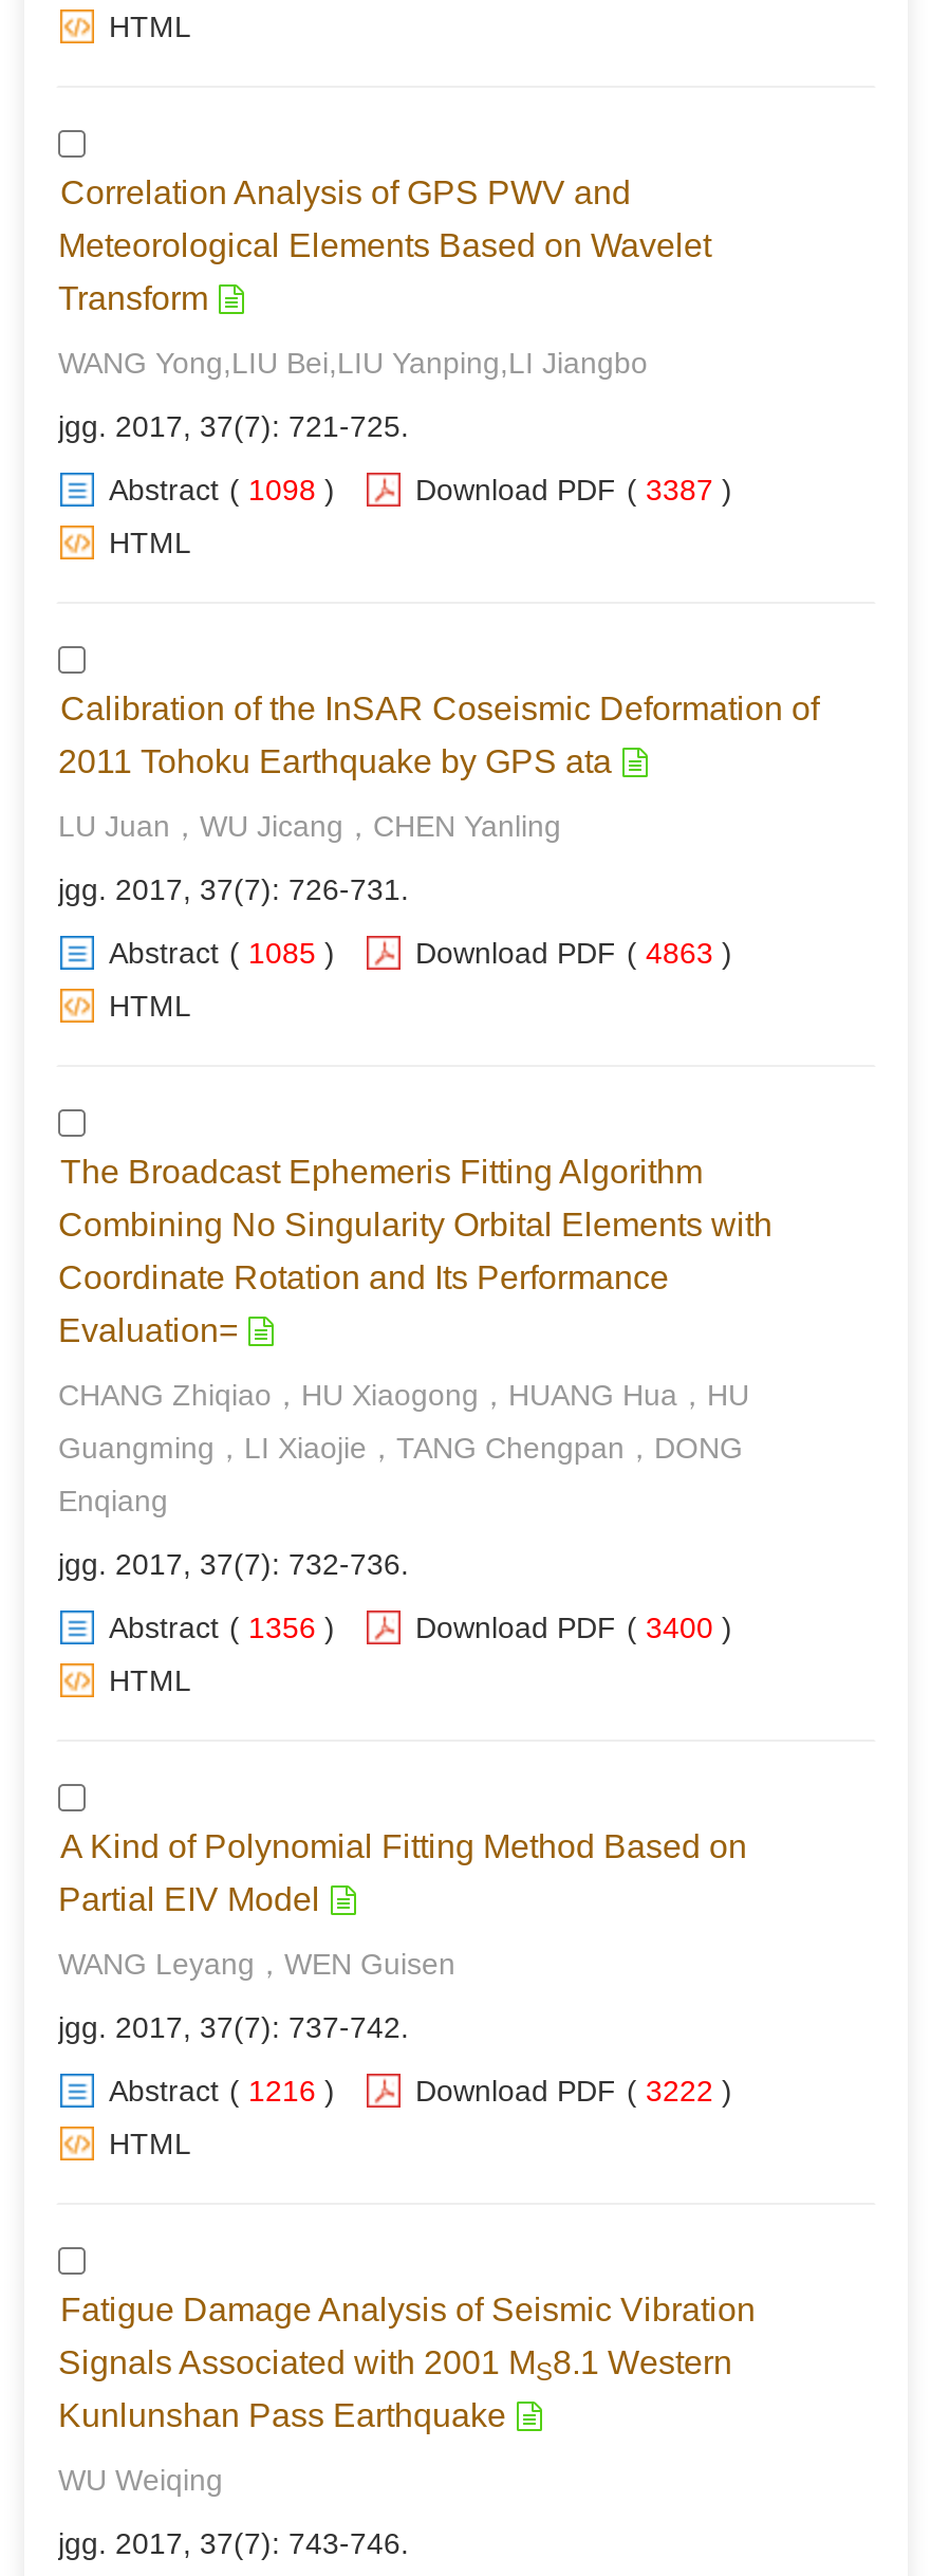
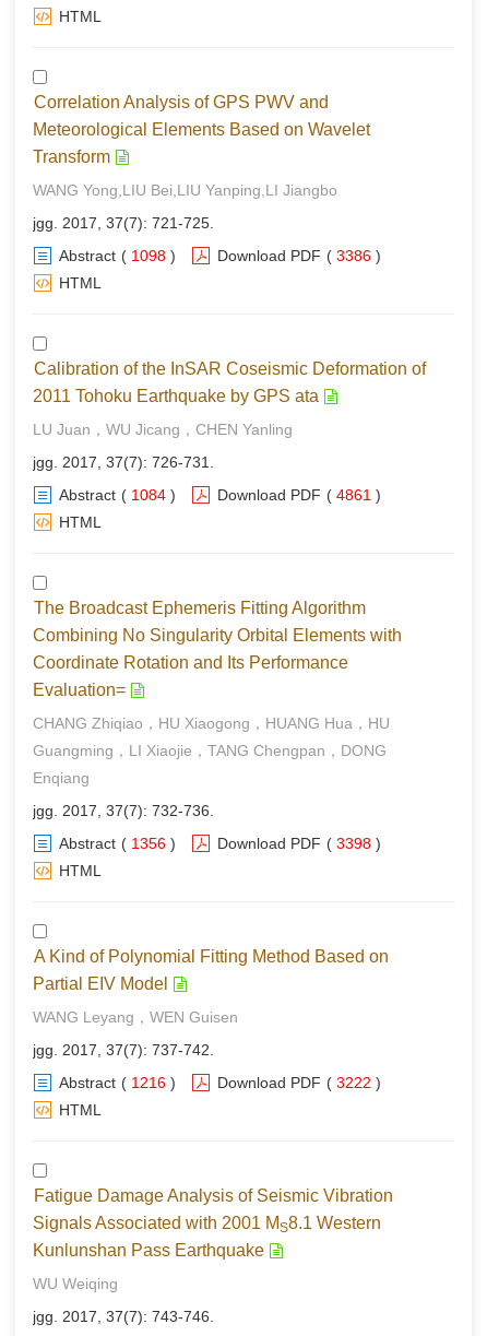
[415,473,732,507] Download PDF ( 3387) -> [217,247,381,264] Download PDF ( 3386)
[109,936,343,970] Abstract ( 1085) -> [59,486,180,504] Abstract ( 1084)
[415,936,732,970] Download PDF ( 4863) -> [217,486,381,504] Download PDF ( 4861)
[415,1611,732,1644] Download PDF ( 3400) -> [217,835,381,852] Download PDF ( 3398)

